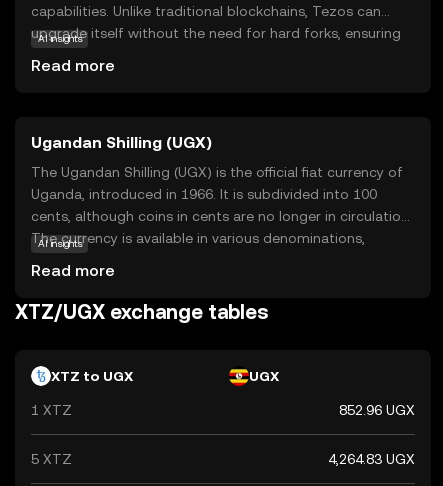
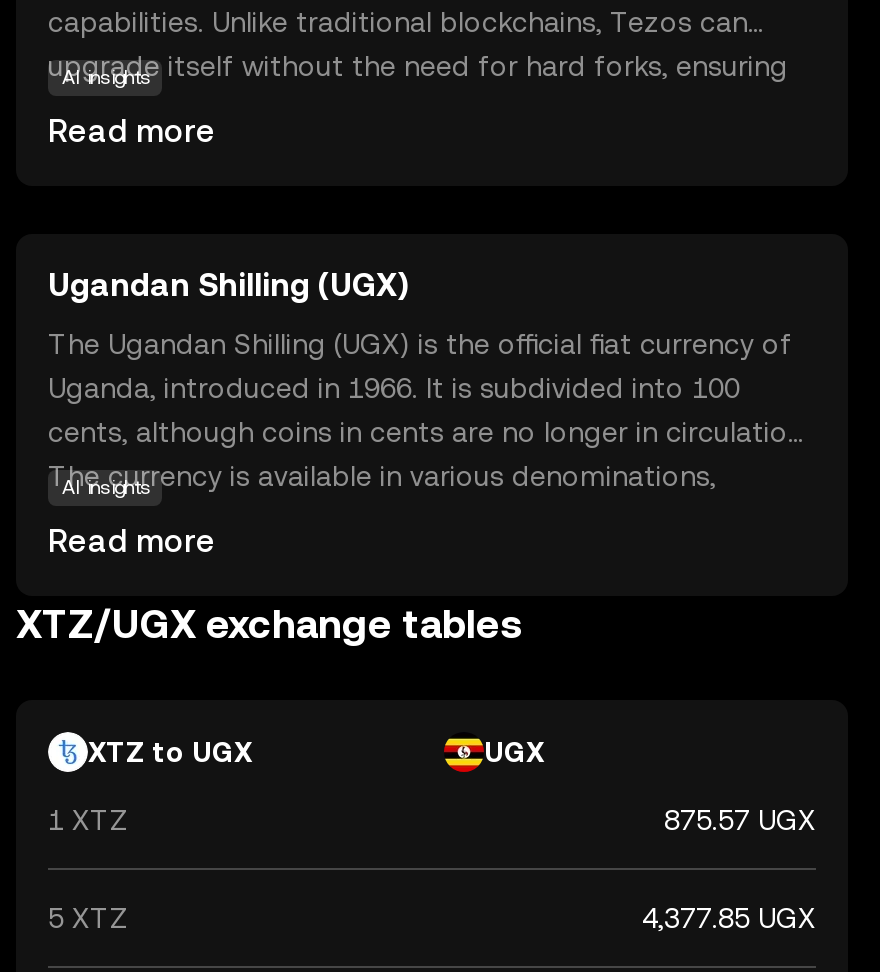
[339,402,415,418] 852.96 UGX -> [664,804,816,836] 875.57 UGX
[328,451,415,467] 4,264.83 UGX -> [642,902,816,934] 4,377.85 UGX

